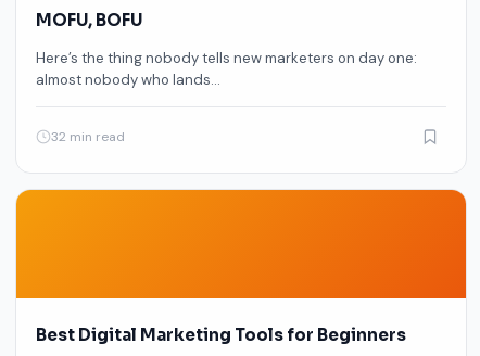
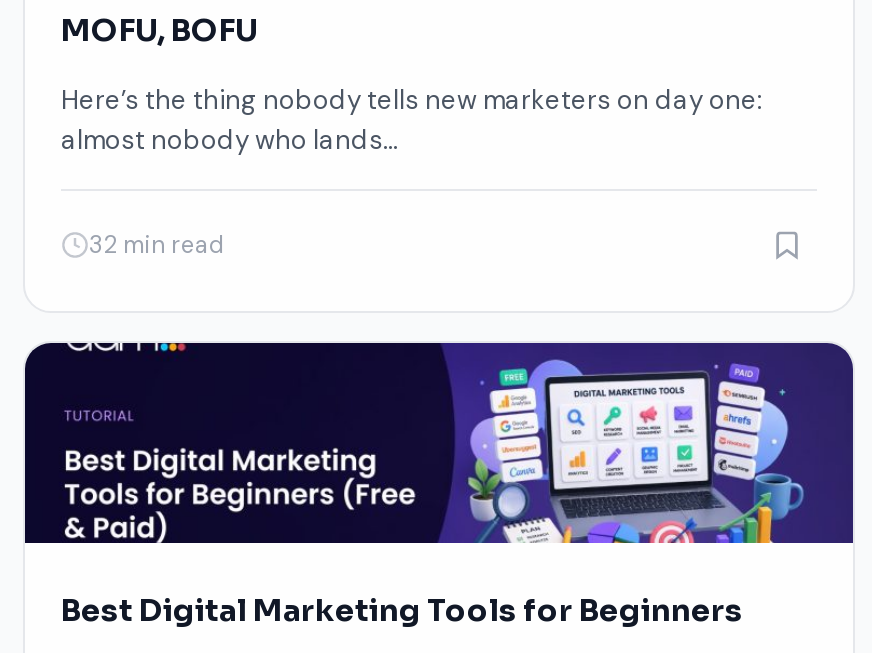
[15,189,467,300] [image] -> [23,341,855,545] [image]

